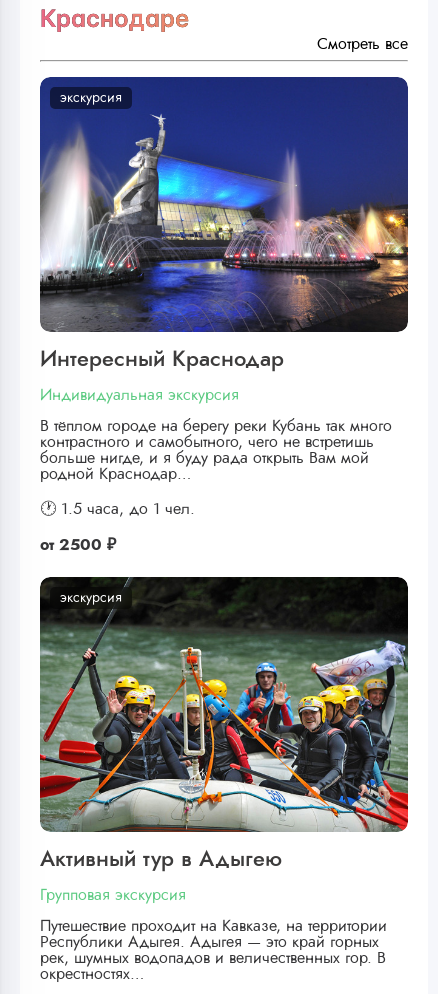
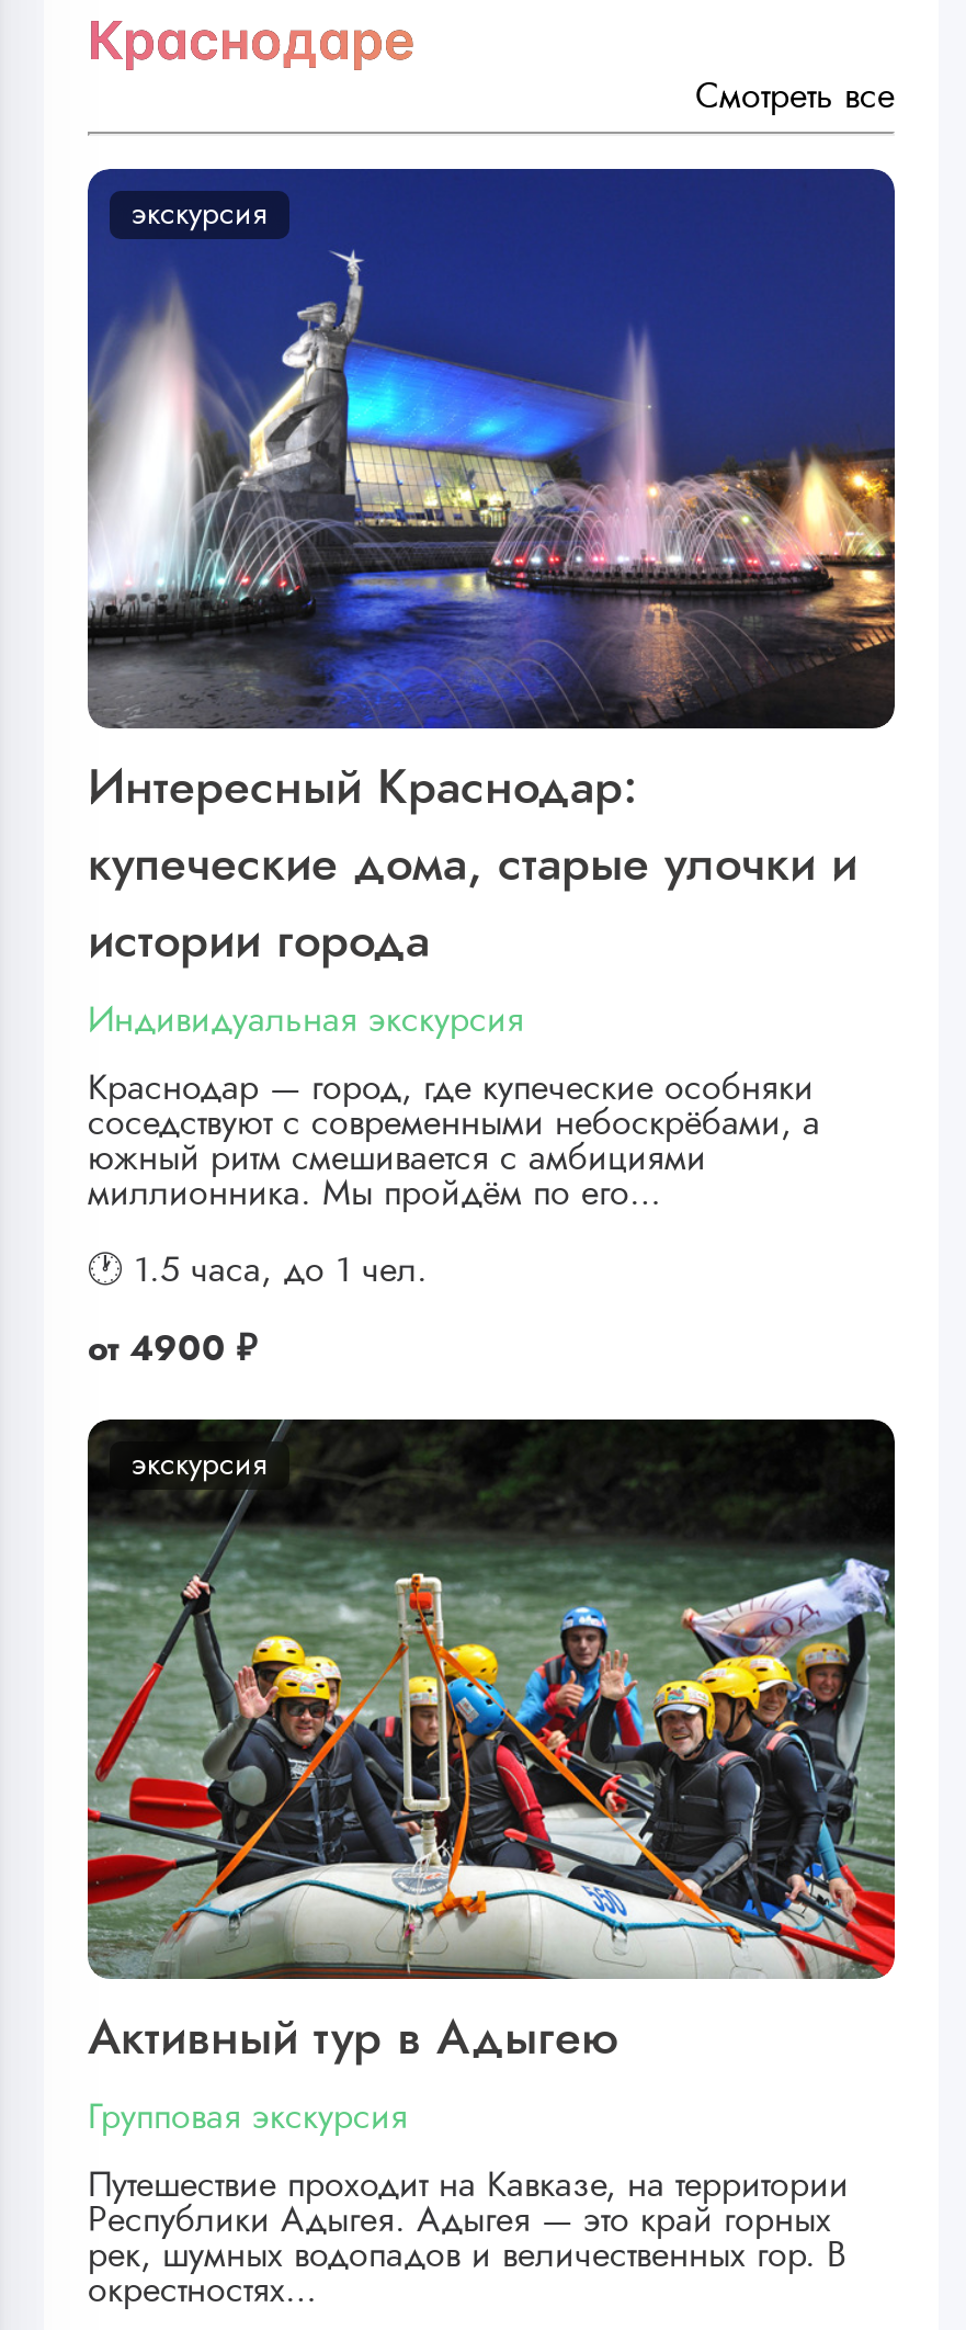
[40,348,284,370] Интересный Краснодар -> [88,763,857,965] Интересный Краснодар: | купеческие дома, старые улочки и | истории города
[40,418,392,482] В тёплом городе на берегу реки Кубань так много | контрастного и самобытного, чего не встретишь | больше нигде, и я буду рада открыть Вам мой | родной Краснодар… -> [88,1070,820,1210] Краснодар — город, где купеческие особняки | соседствуют с современными небоскрёбами, а | южный ритм смешивается с амбициями | миллионника. Мы пройдём по его…
[40,537,116,553] от 2500 ₽ -> [88,1331,257,1366] от 4900 ₽

